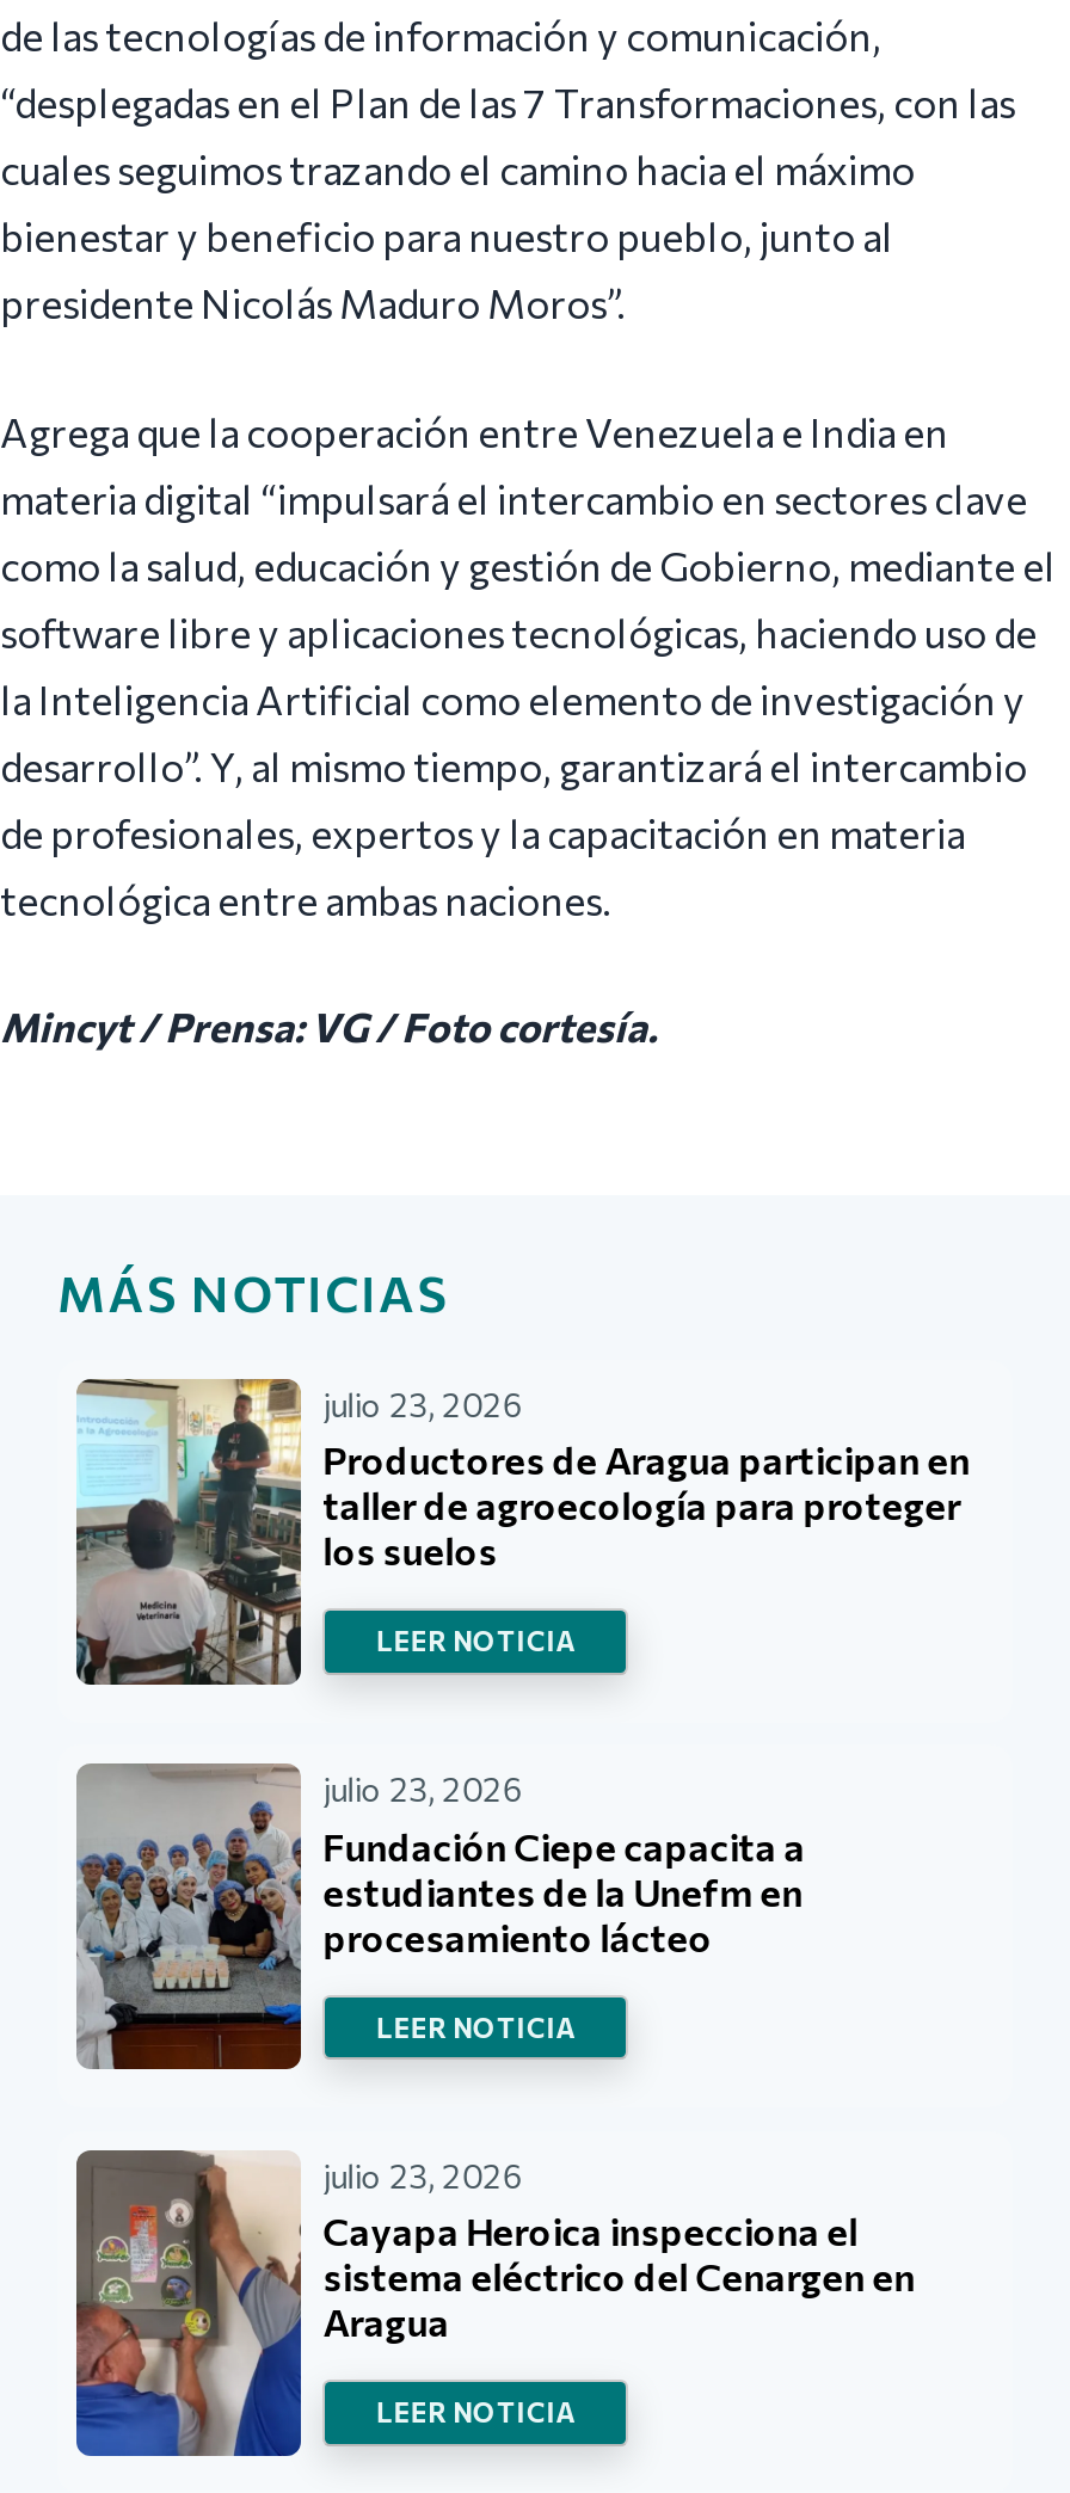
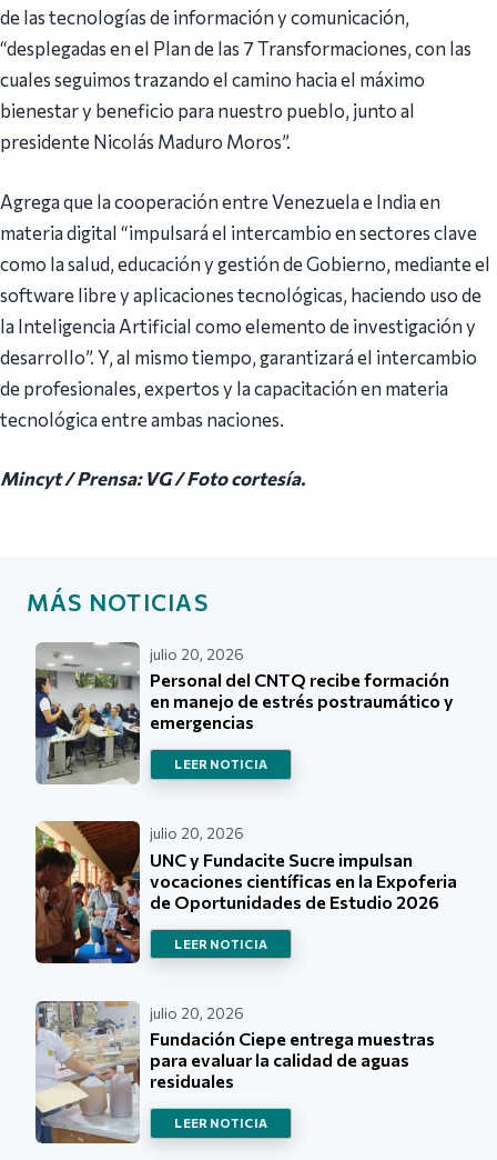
[76,1379,970,1687] [image] | julio 23, 2026 | Productores de Aragua participan en | taller de agroecología para proteger | los suelos -> [34,642,454,784] [image] | julio 20, 2026 | Personal del CNTQ recibe formación | en manejo de estrés postraumático y | emergencias
[76,1763,805,2072] [image] | julio 23, 2026 | Fundación Ciepe capacita a | estudiantes de la Unefm en | procesamiento lácteo -> [34,821,457,964] [image] | julio 20, 2026 | UNC y Fundacite Sucre impulsan | vocaciones científicas en la Expoferia | de Oportunidades de Estudio 2026
[74,2153,915,2458] [image] | julio 23, 2026 | Cayapa Heroica inspecciona el | sistema eléctrico del Cenargen en | Aragua -> [34,1000,435,1144] [image] | julio 20, 2026 | Fundación Ciepe entrega muestras | para evaluar la calidad de aguas | residuales

